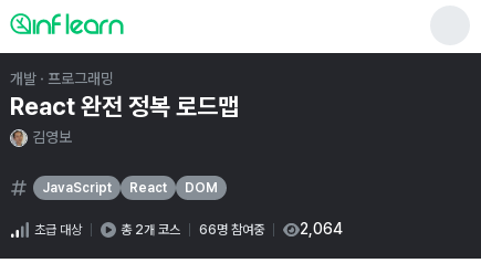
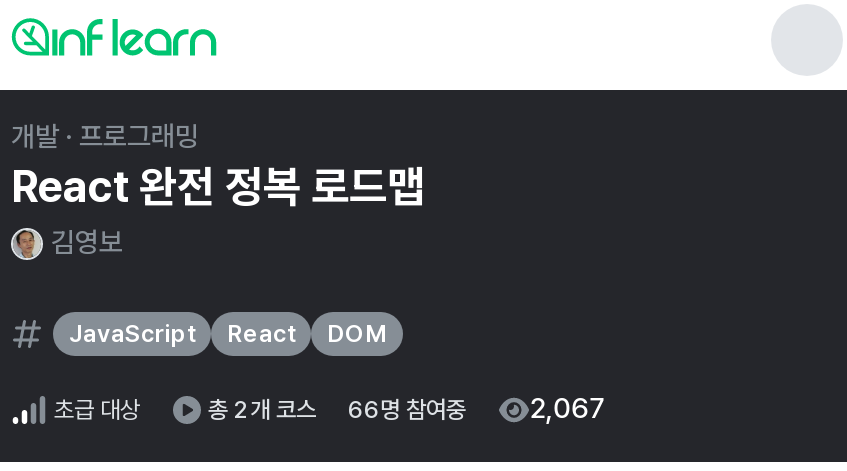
[300,220,343,238] 2,064 -> [529,392,607,424] 2,067

